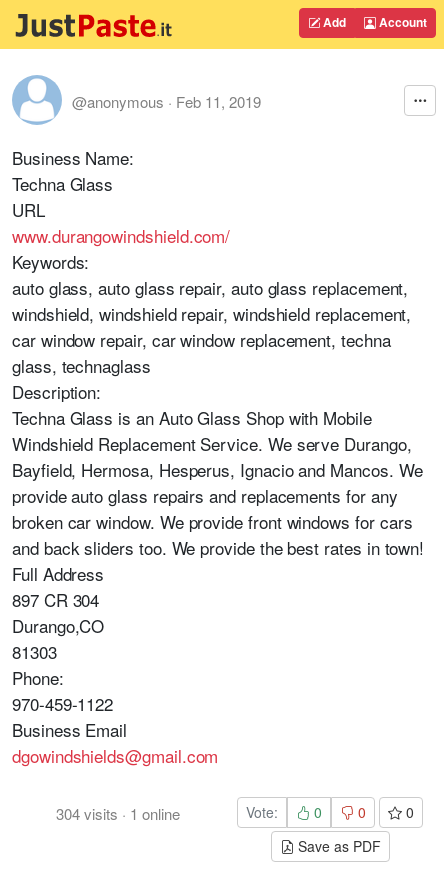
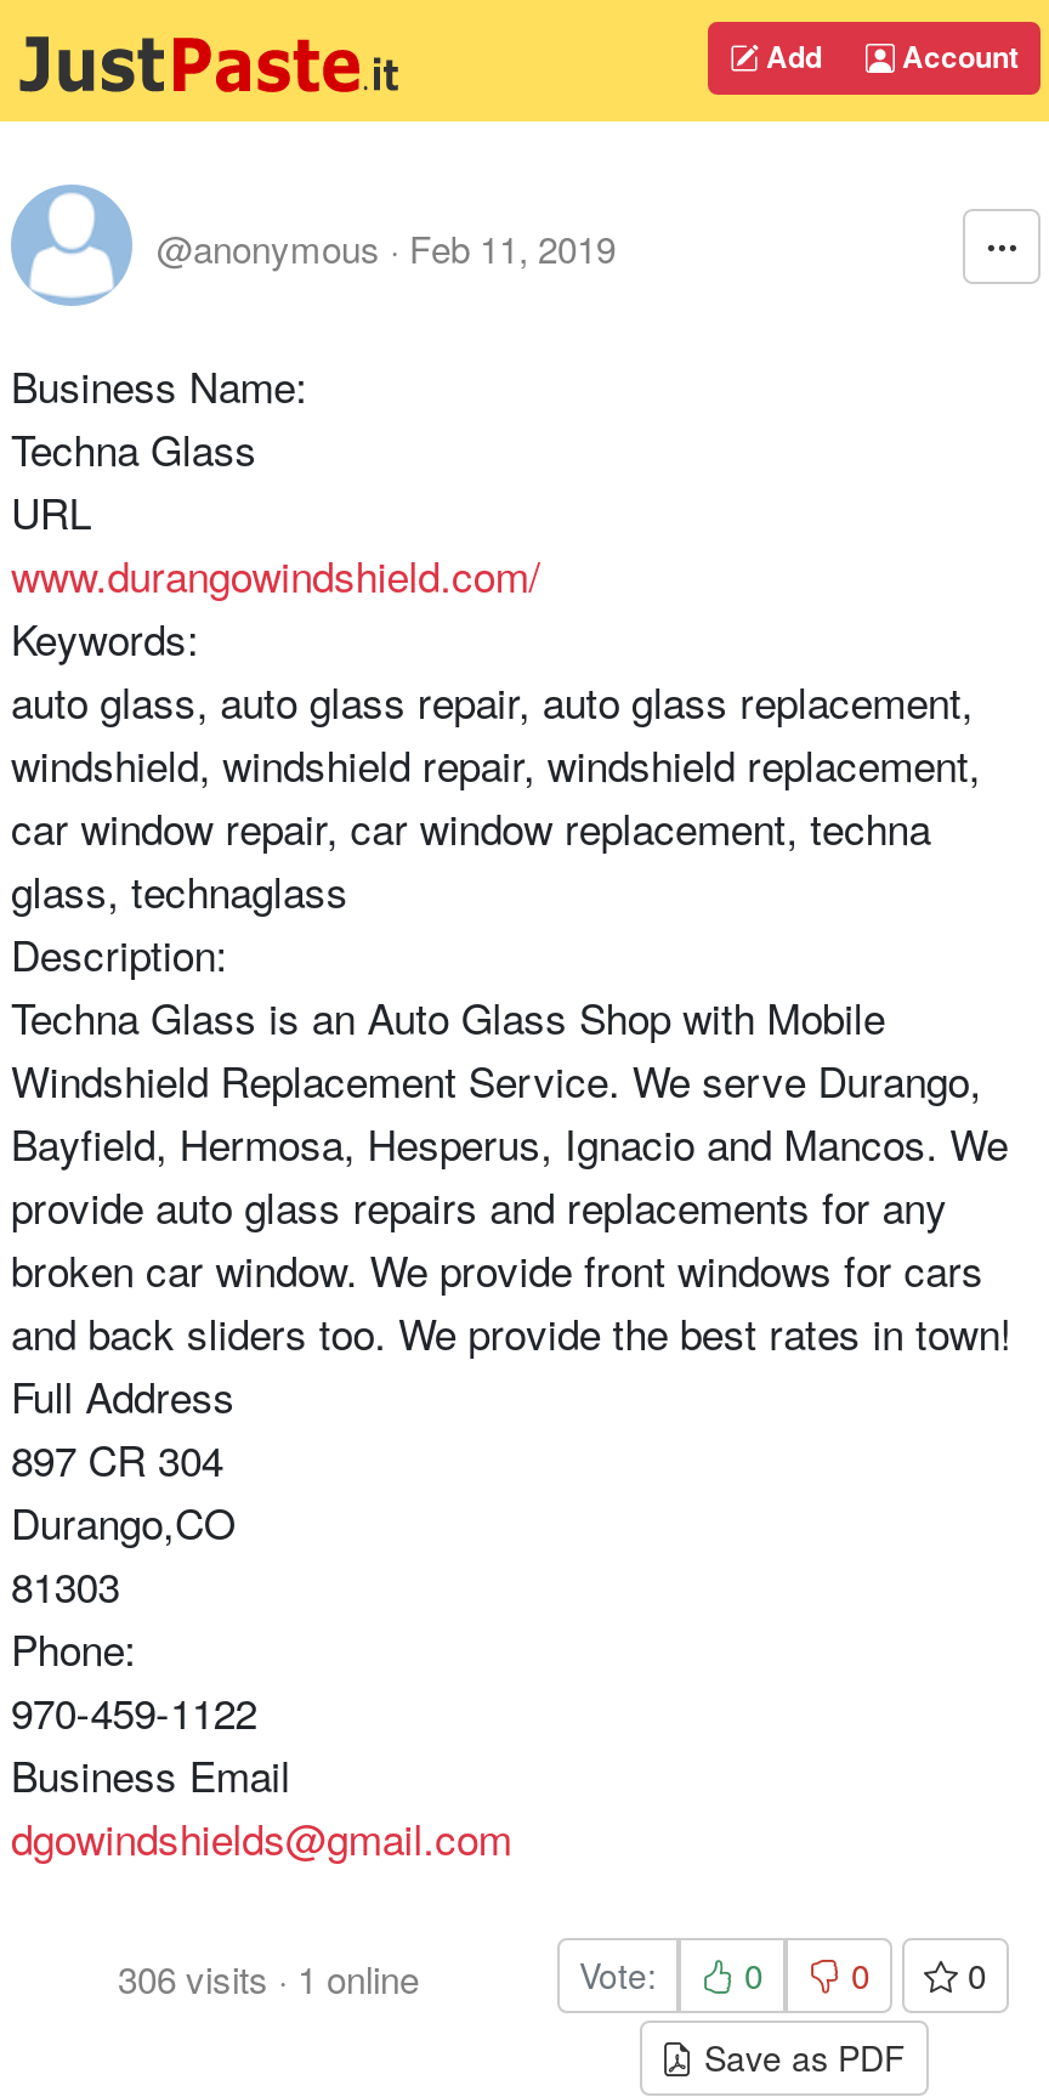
[56,803,180,824] 304 visits · 1 online -> [118,1953,419,2004] 306 visits · 1 online

